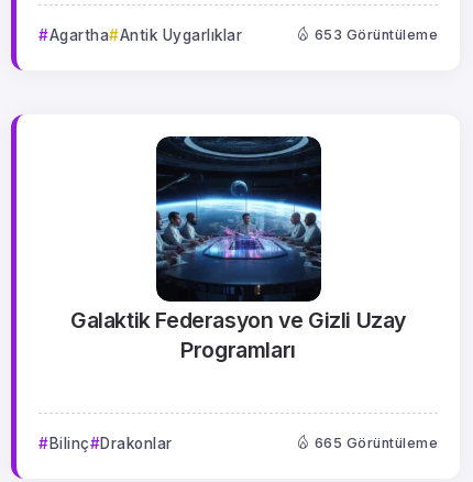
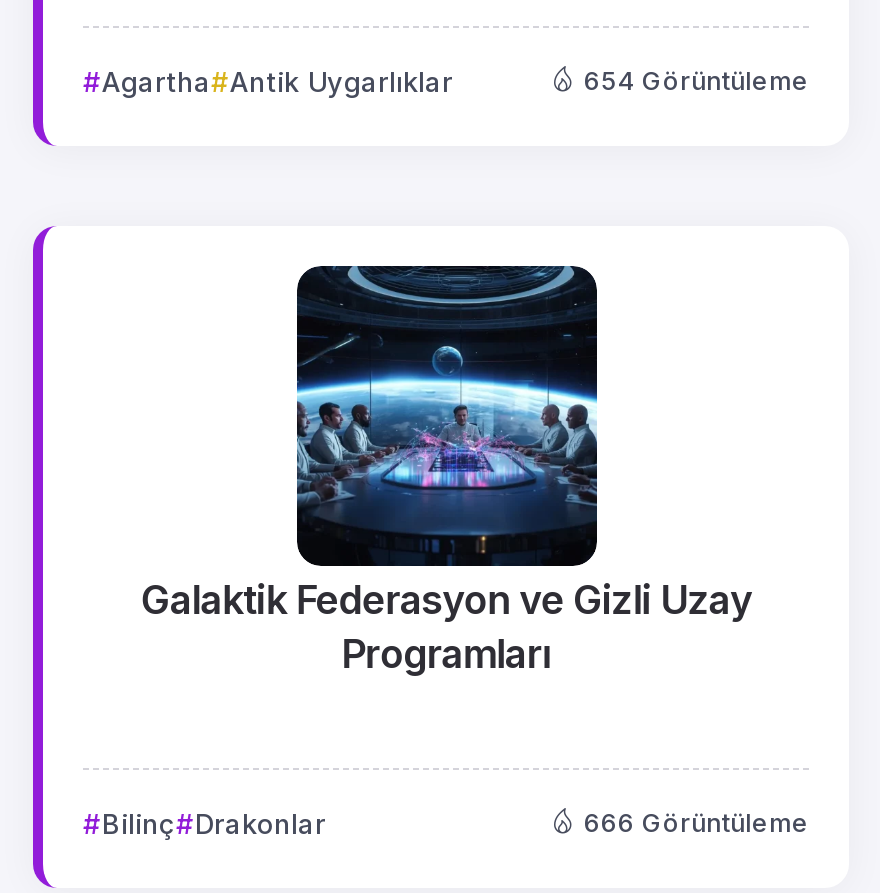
[314,26,438,43] 653 Görüntüleme -> [584,66,809,96] 654 Görüntüleme
[314,435,438,452] 665 Görüntüleme -> [584,809,809,839] 666 Görüntüleme

